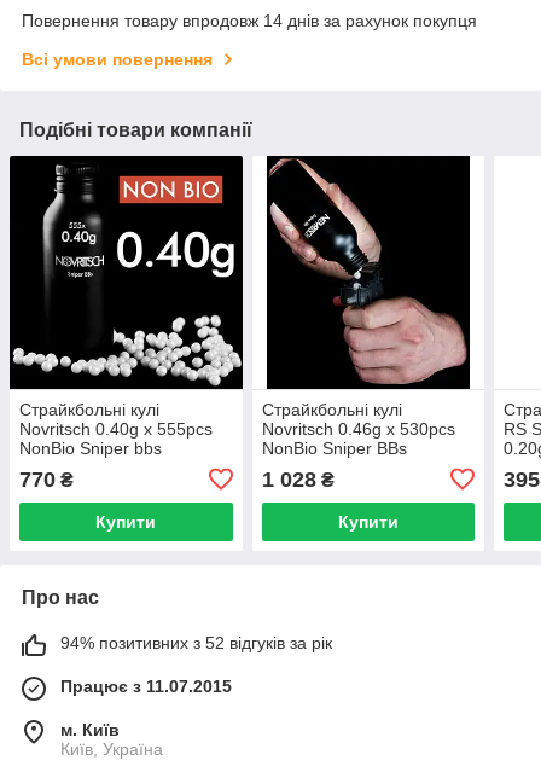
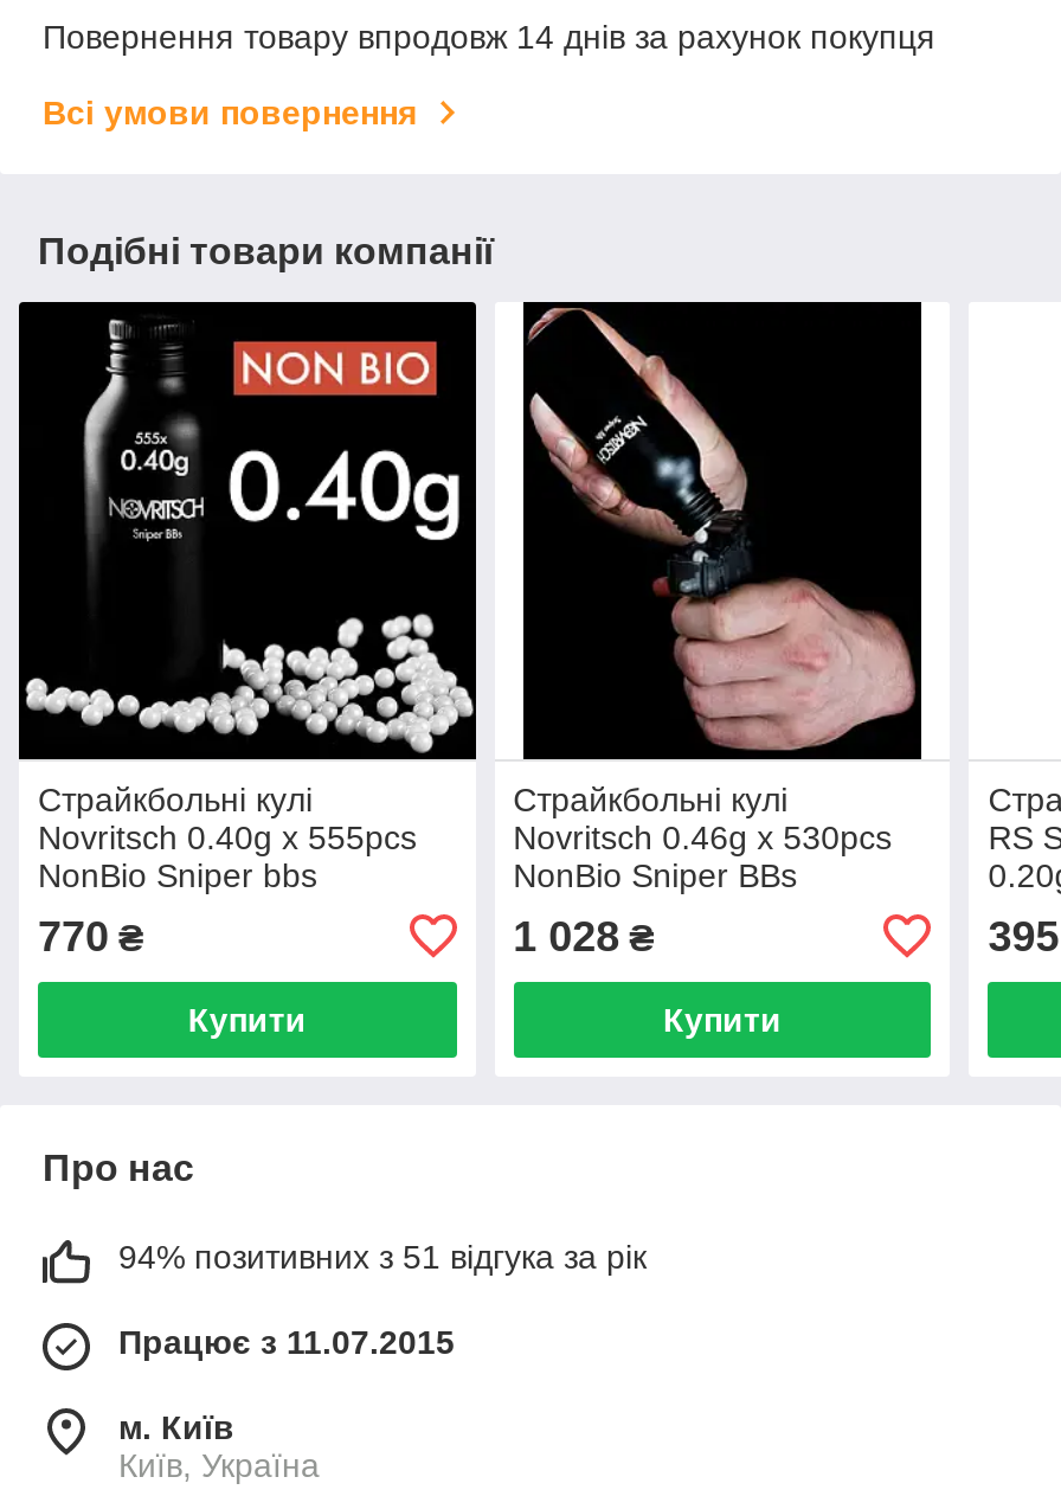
[60,633,332,652] 94% позитивних з 52 відгуків за рік -> [118,1237,647,1275] 94% позитивних з 51 відгука за рік

